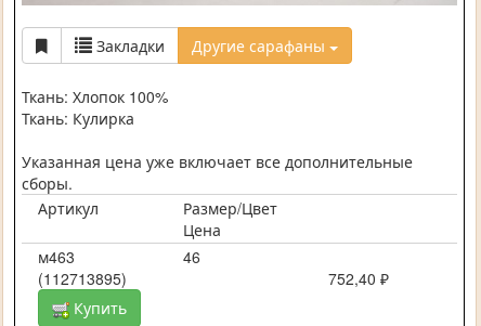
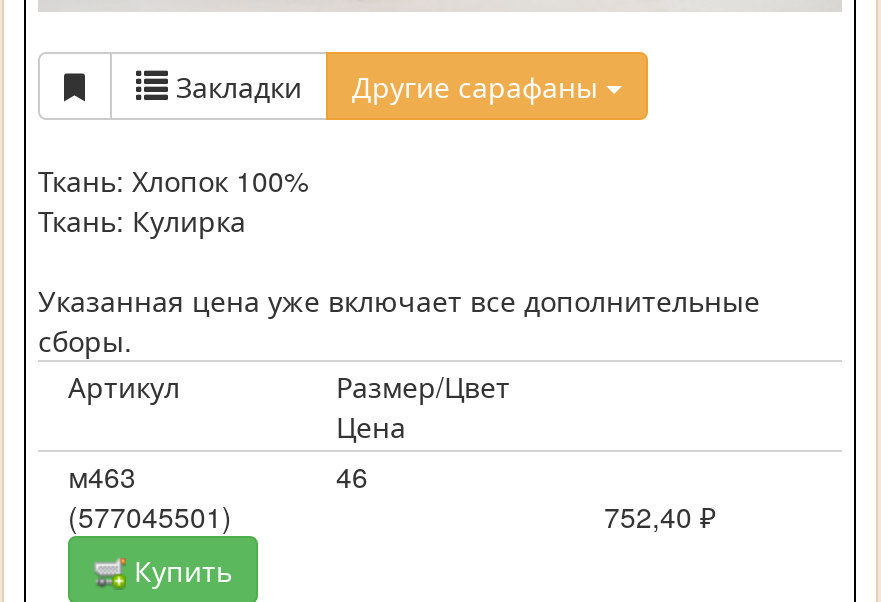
[38,268,127,290] (112713895) -> [68,495,232,535] (577045501)

